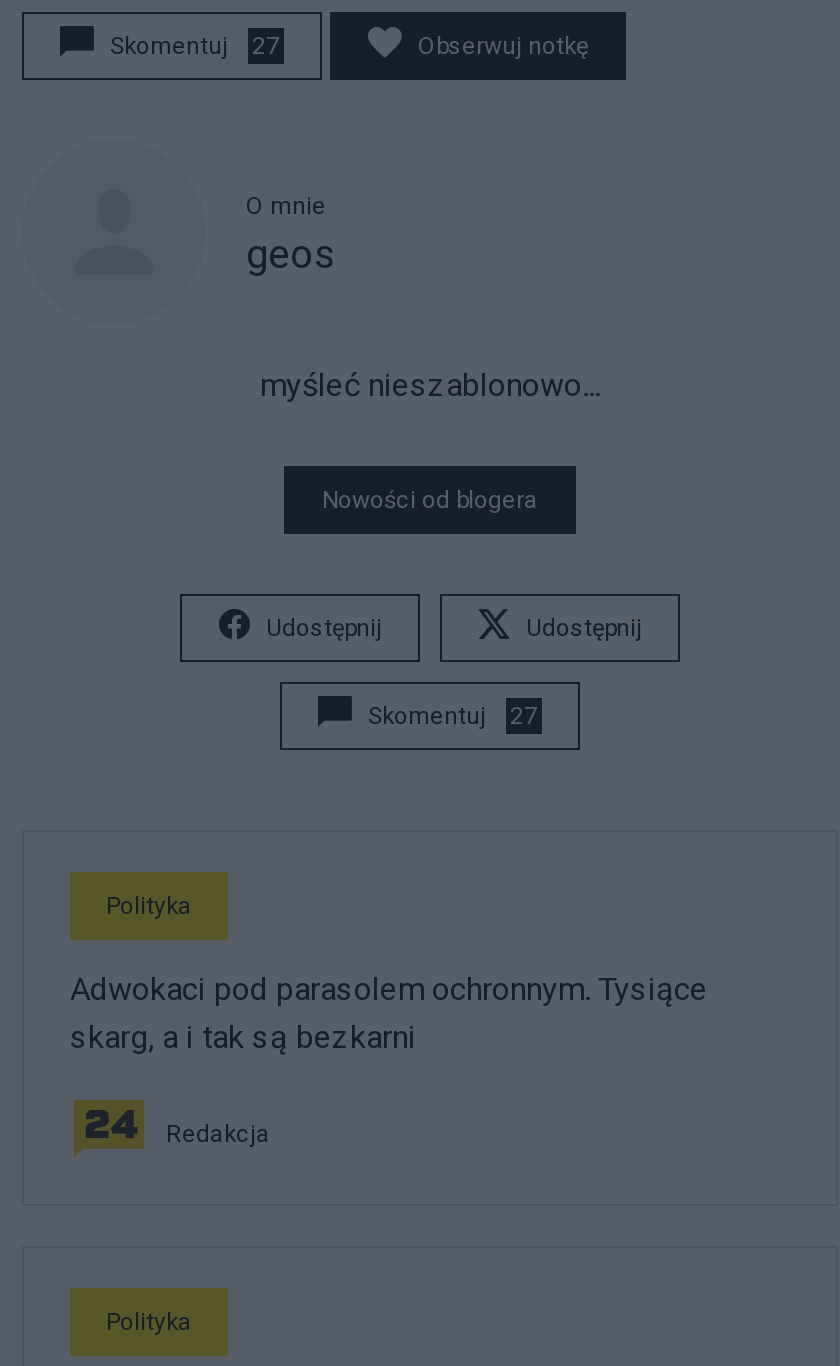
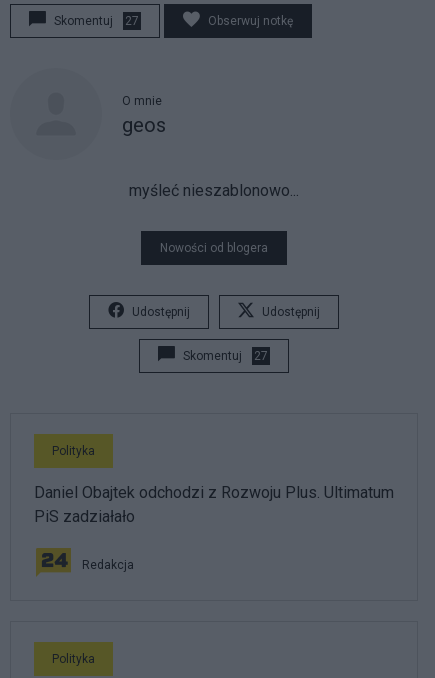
[70,970,708,1056] Adwokaci pod parasolem ochronnym. Tysiące | skarg, a i tak są bezkarni -> [34,483,394,526] Daniel Obajtek odchodzi z Rozwoju Plus. Ultimatum | PiS zadziałało

